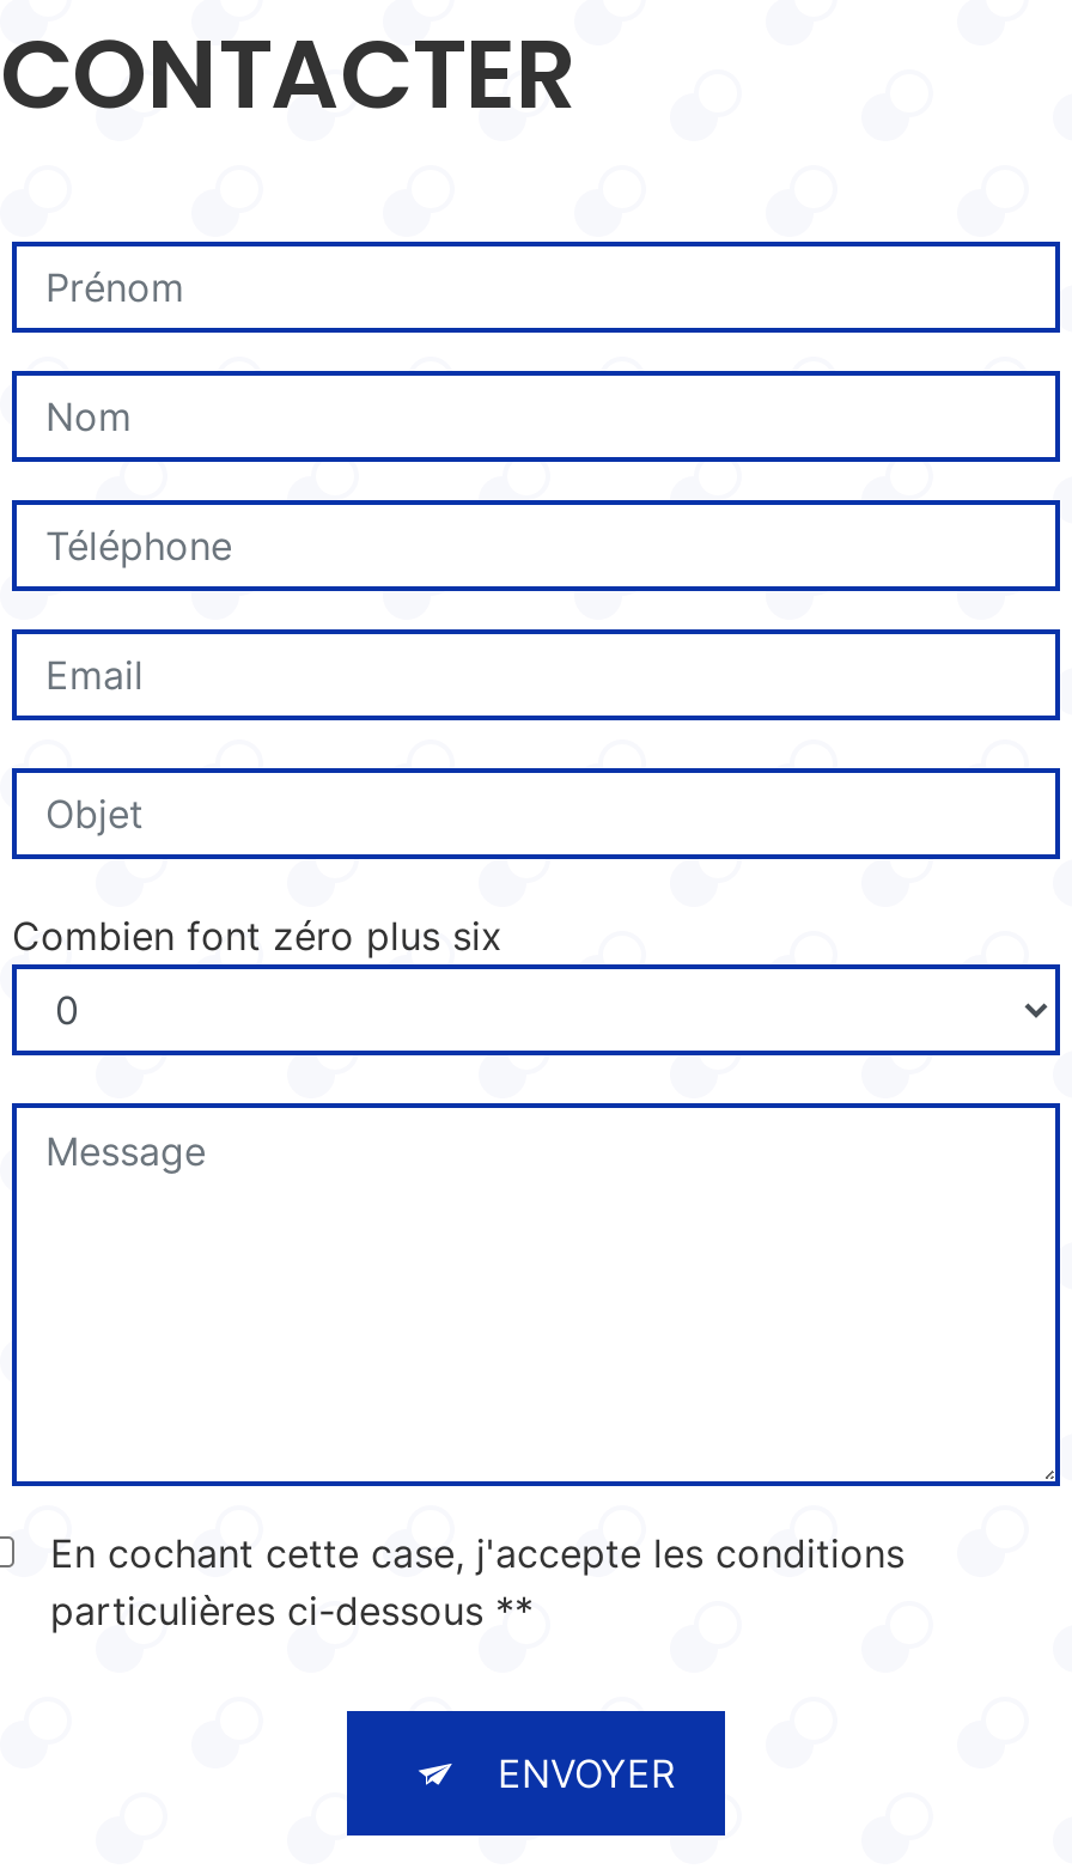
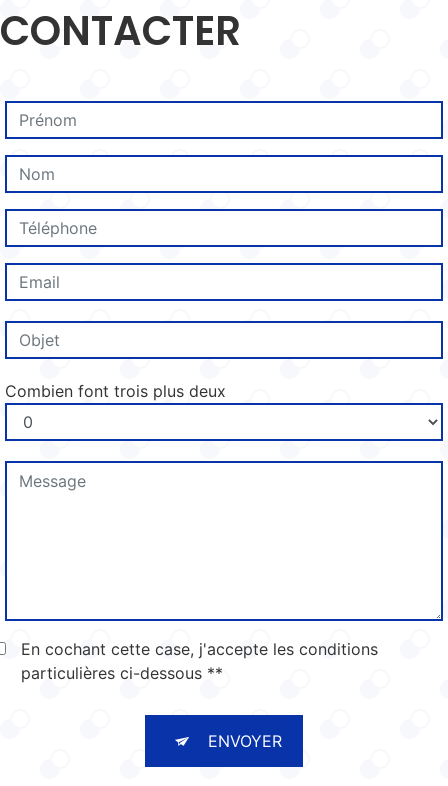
[12,912,502,960] Combien font zéro plus six -> [5,381,226,401] Combien font trois plus deux

